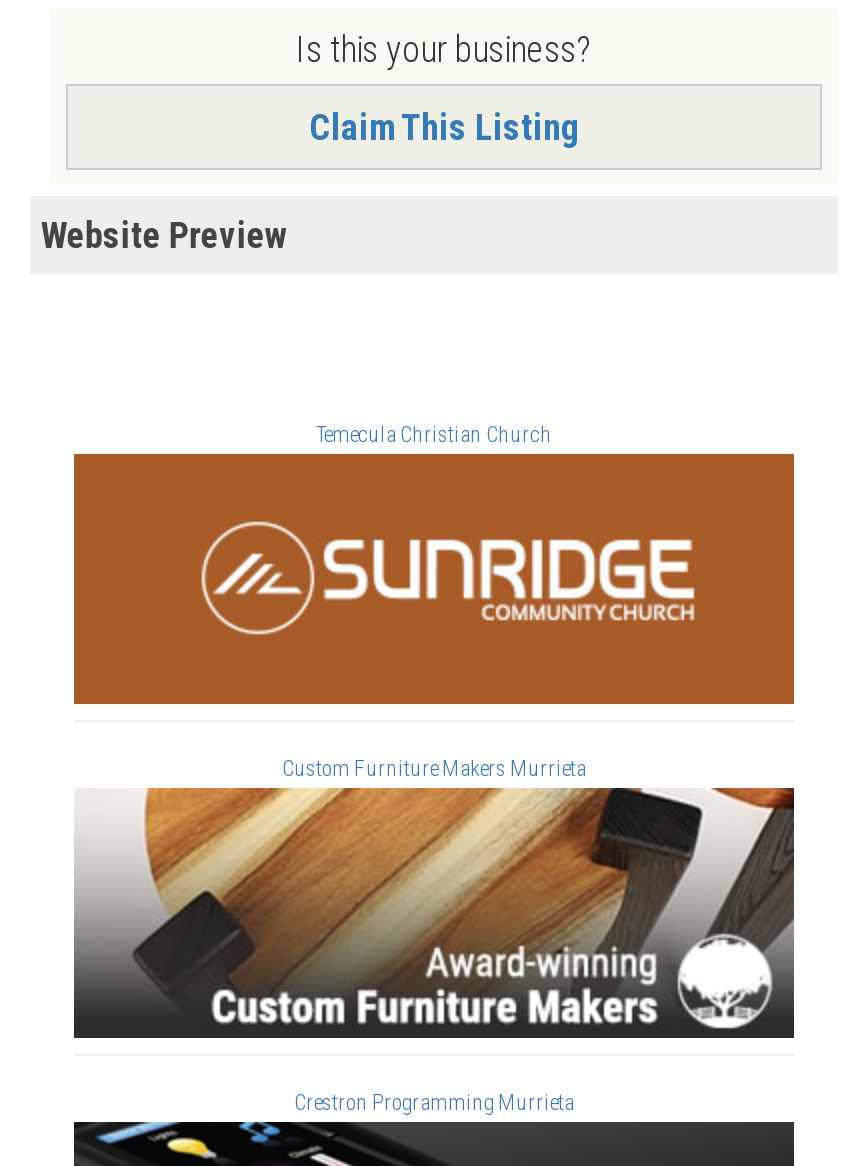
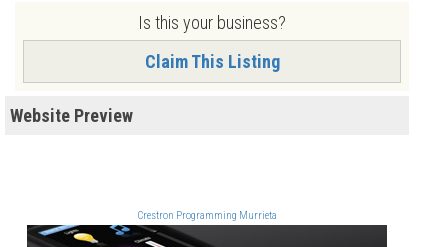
[316,423,552,449] Temecula Christian Church -> none
[72,452,796,783] [image] | Custom Furniture Makers Murrieta -> none
[74,786,794,1040] [image] -> none

